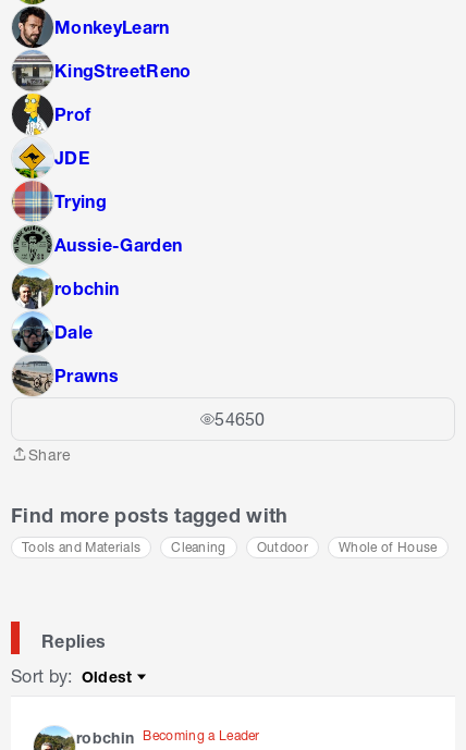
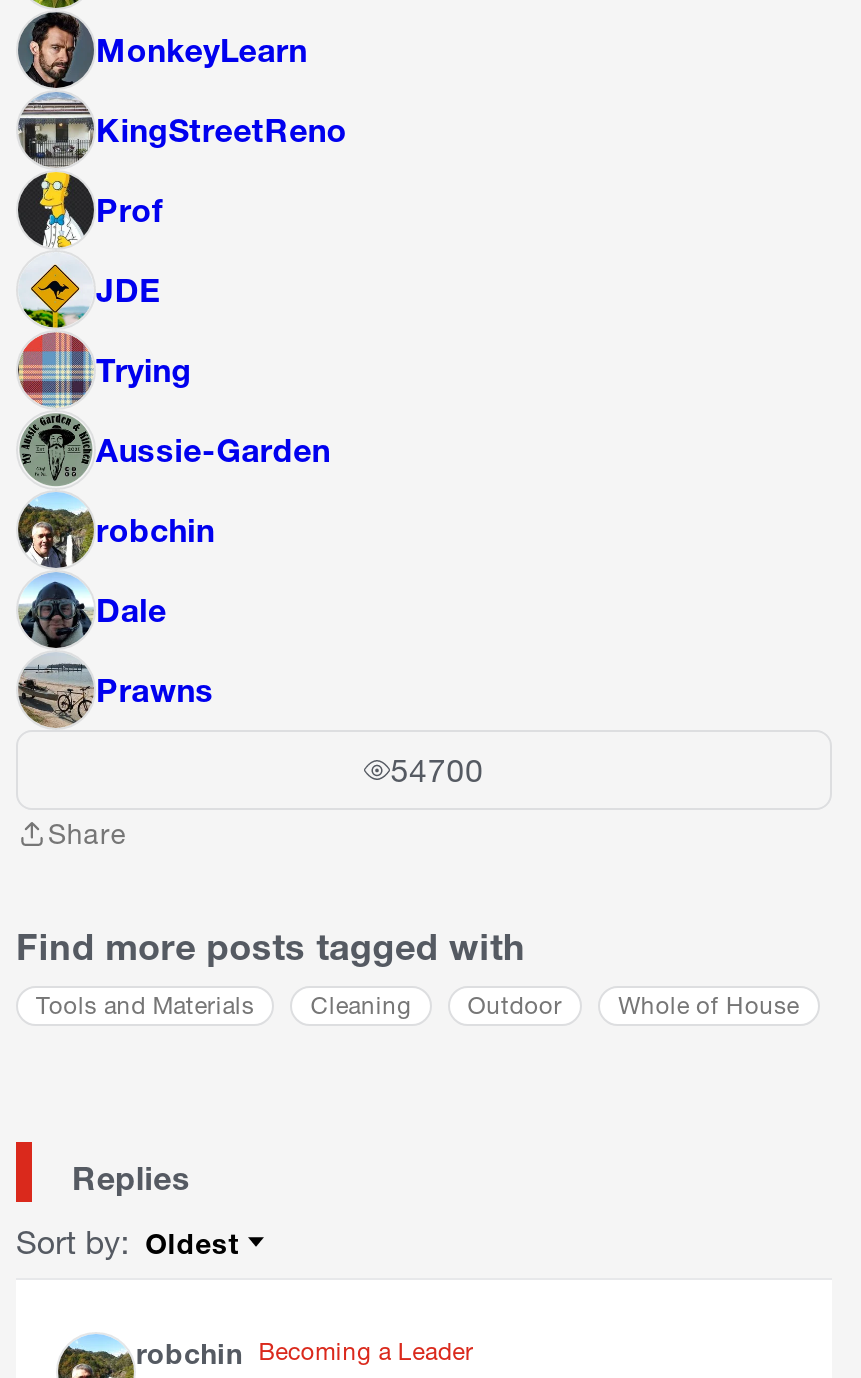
[215,408,265,429] 54650 -> [390,750,484,788] 54700

